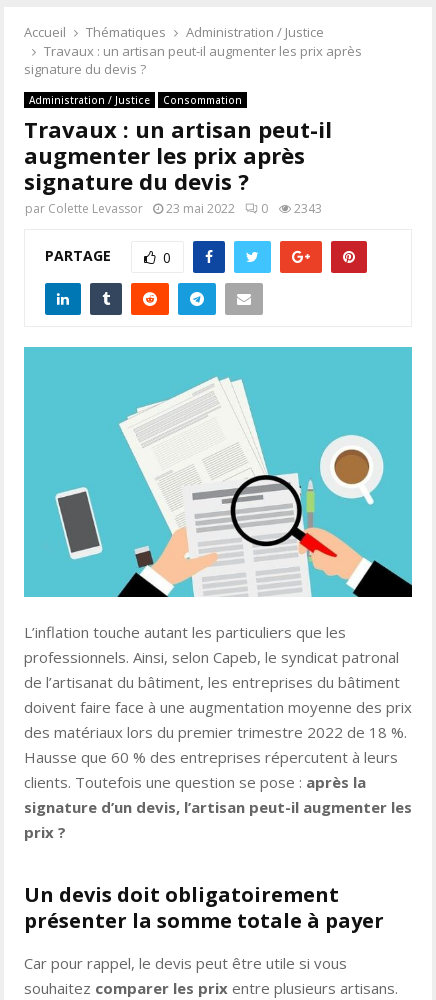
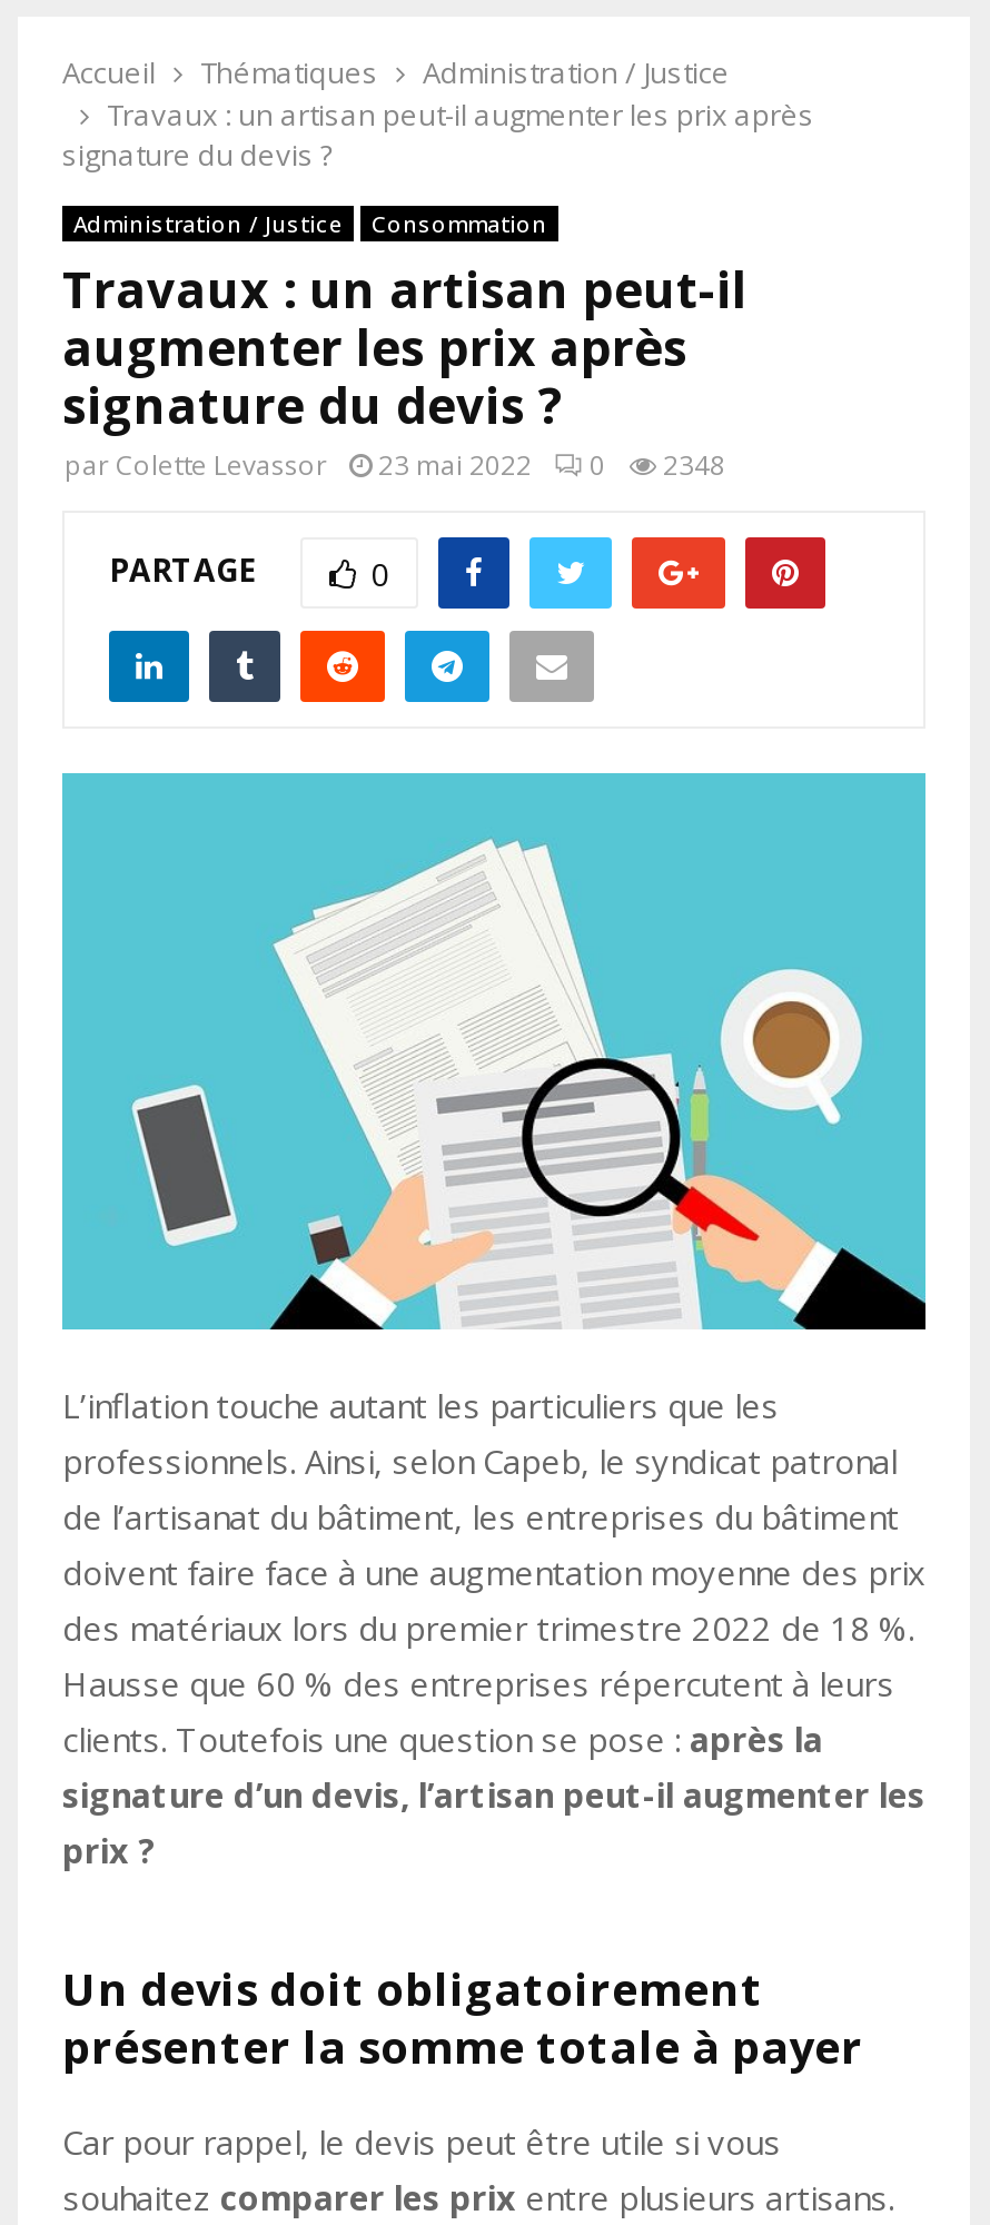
[25,200,322,217] par Colette Levassor 23 mai 2022 0 2343 -> [65,446,725,484] par Colette Levassor 23 mai 2022 0 2348

